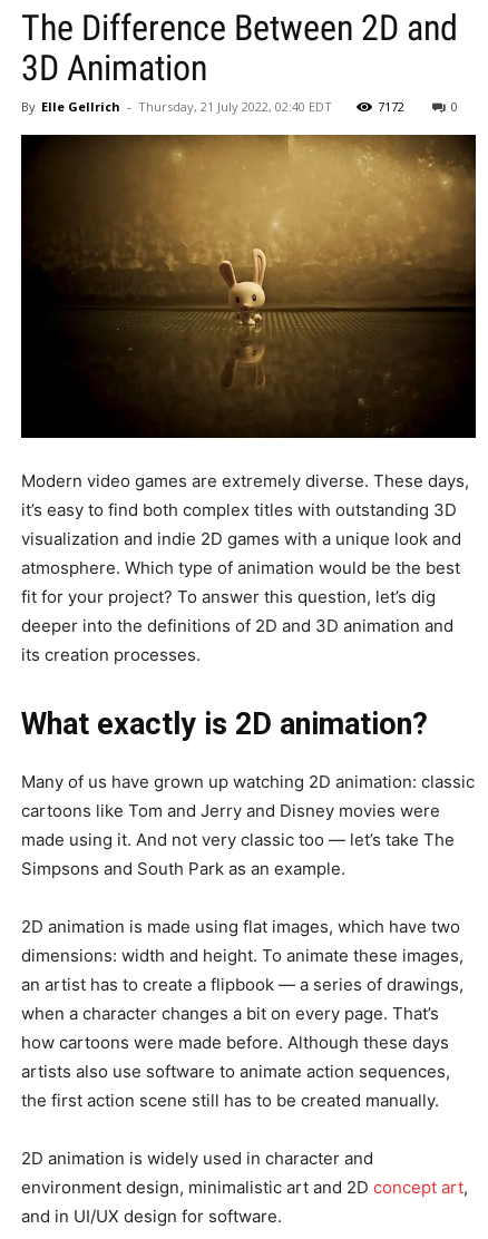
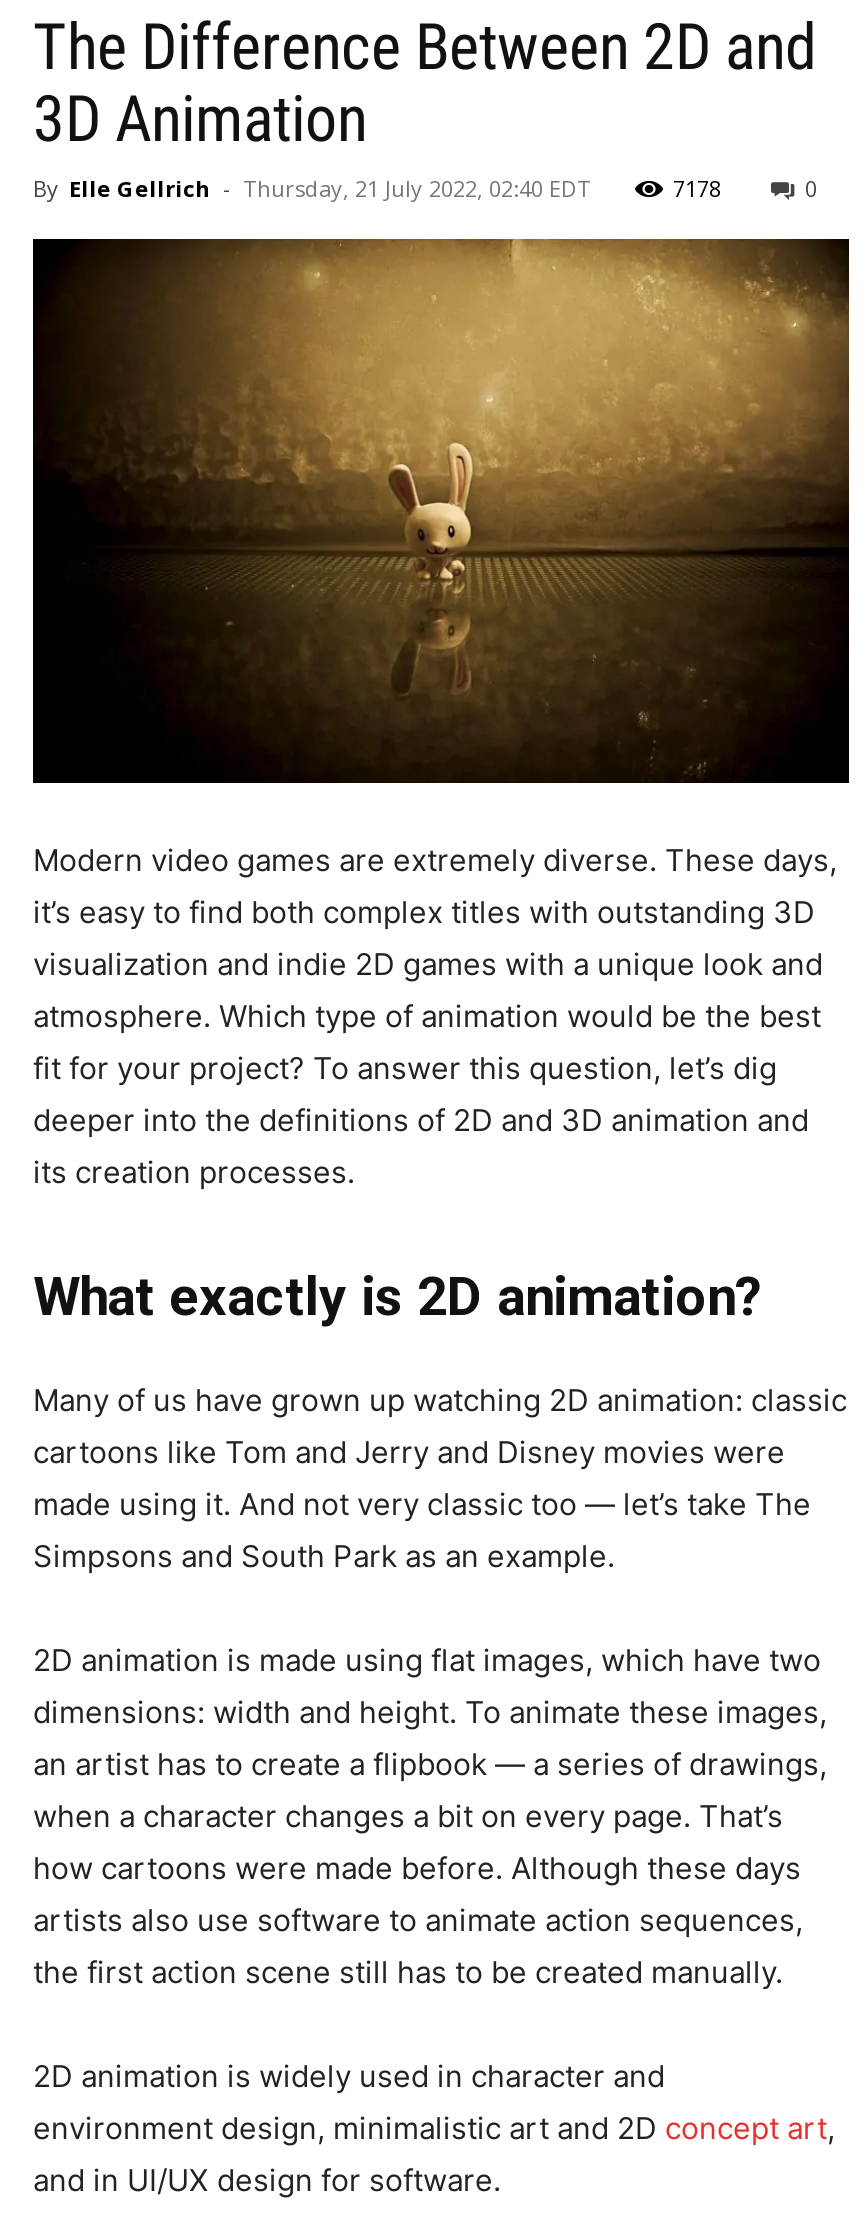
[378,98,404,115] 7172 -> [673,173,721,203] 7178

